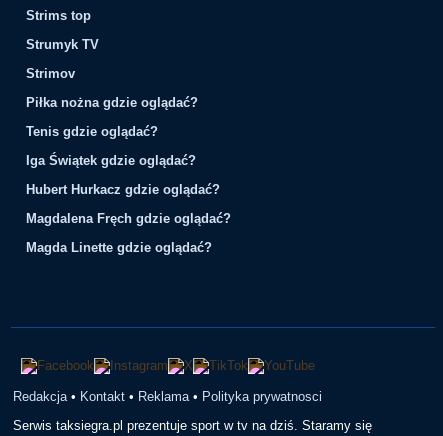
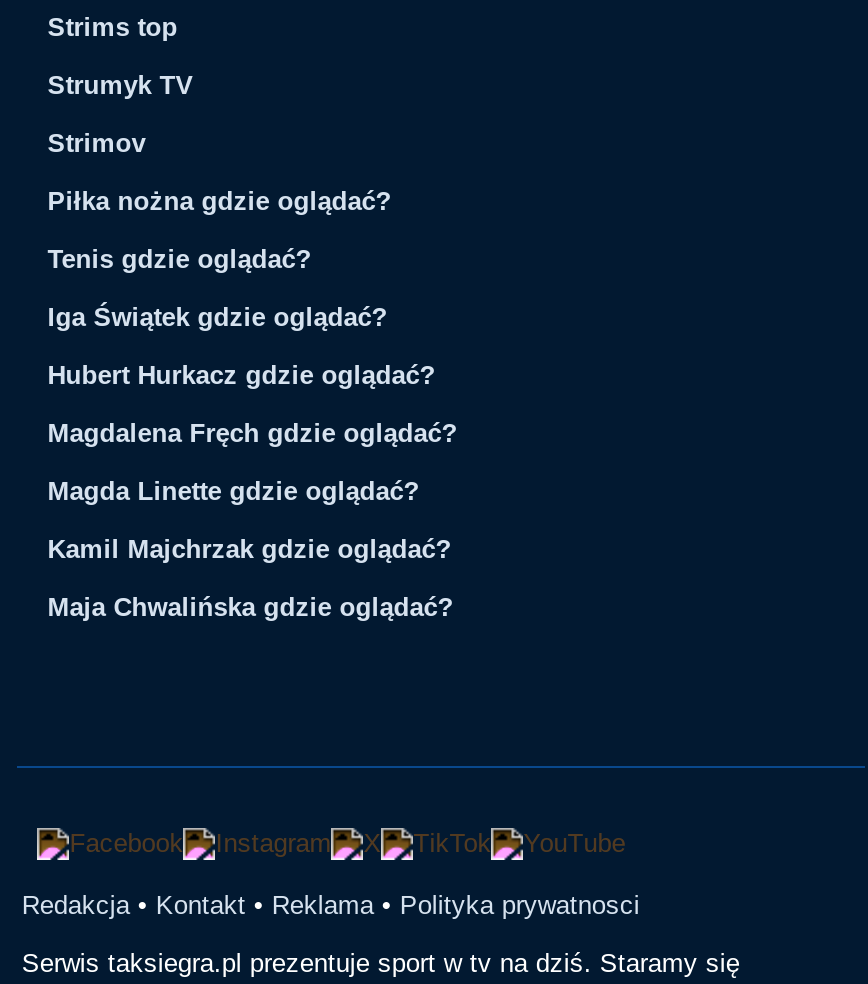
none -> [47,534,453,622] Kamil Majchrzak gdzie oglądać? | Maja Chwalińska gdzie oglądać?

